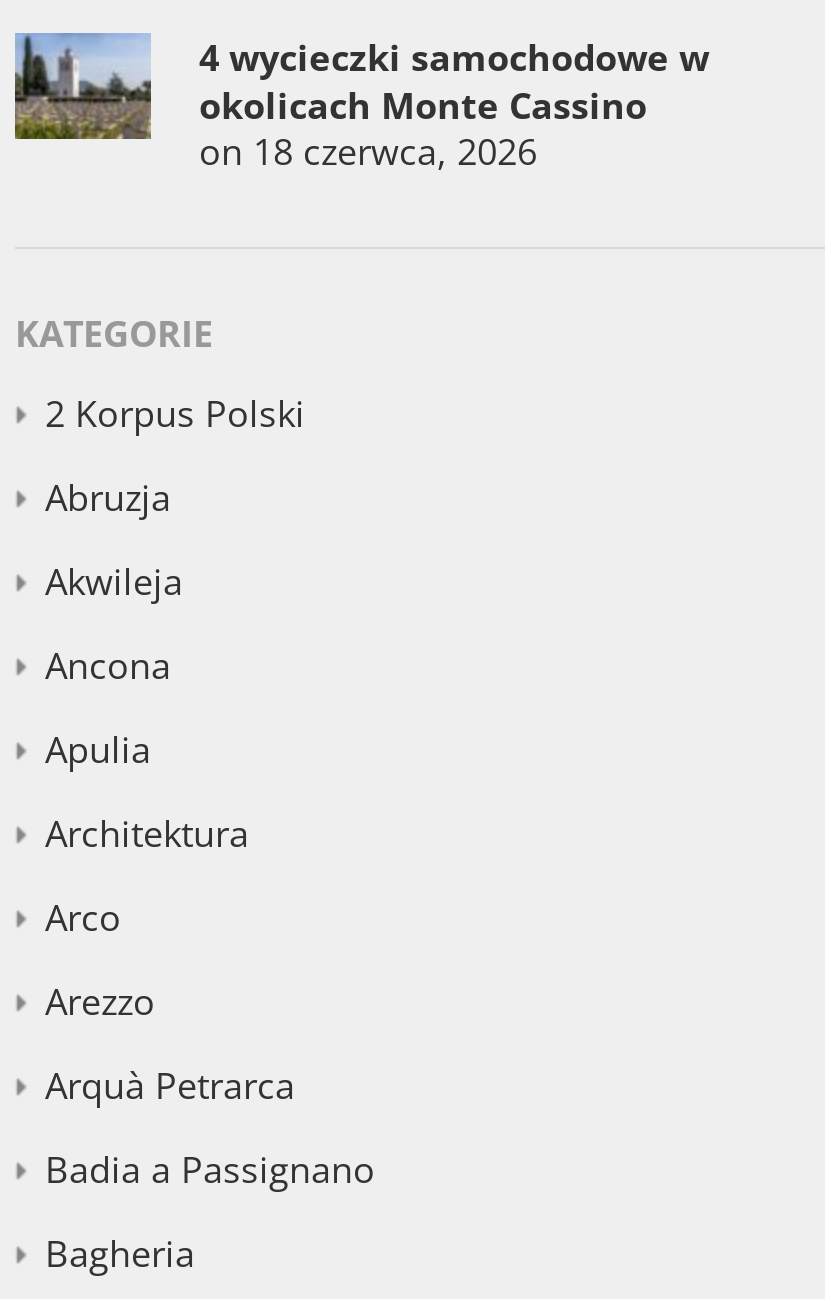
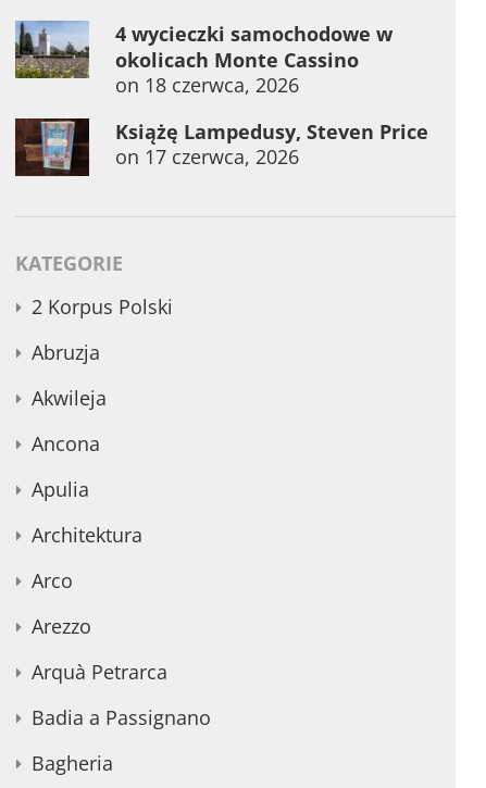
none -> [14,117,428,177] [image] | Książę Lampedusy, Steven Price | on 17 czerwca, 2026

